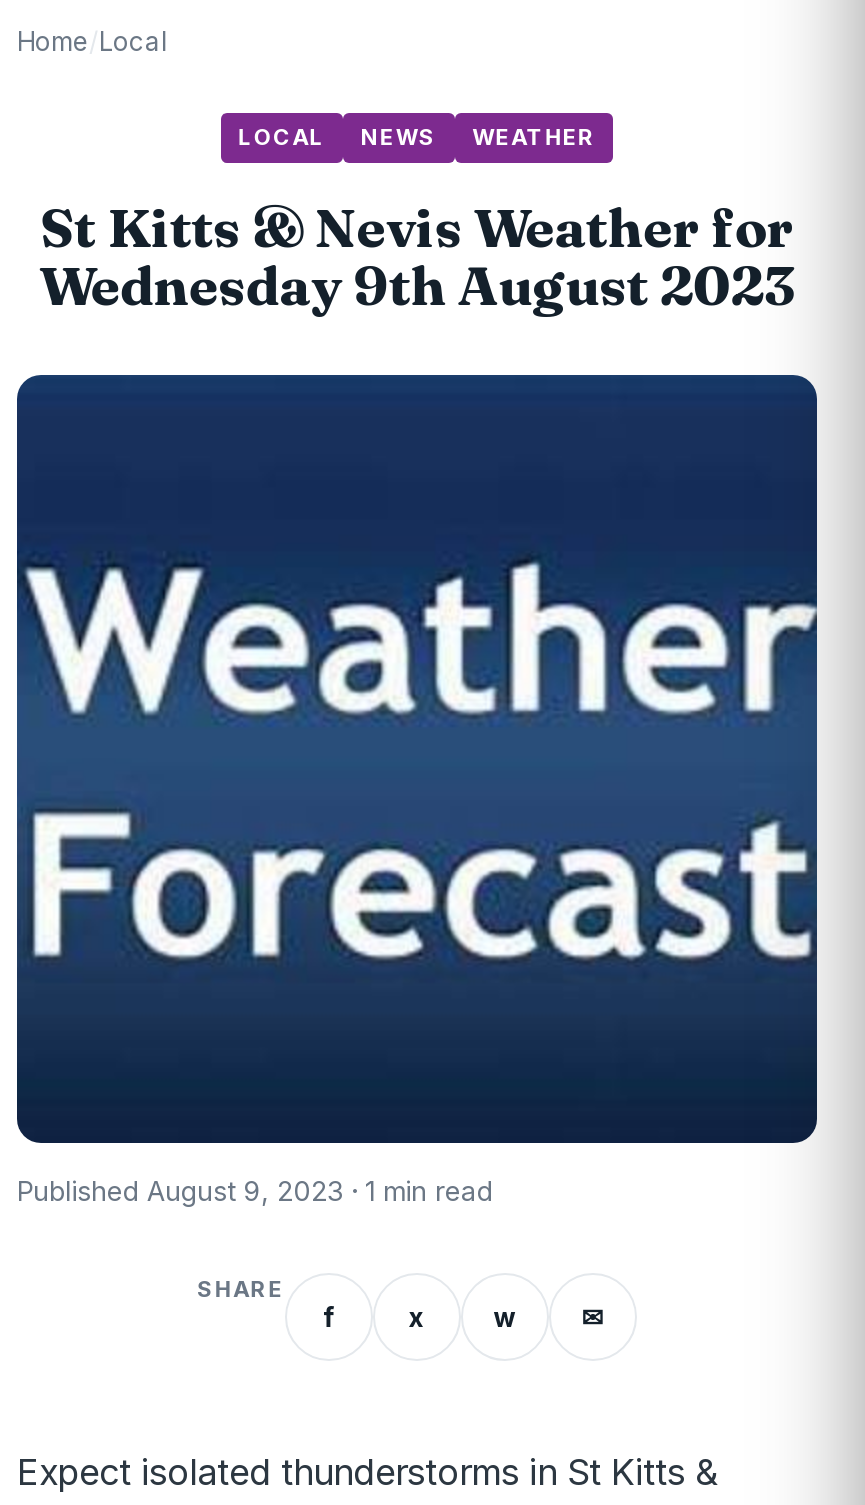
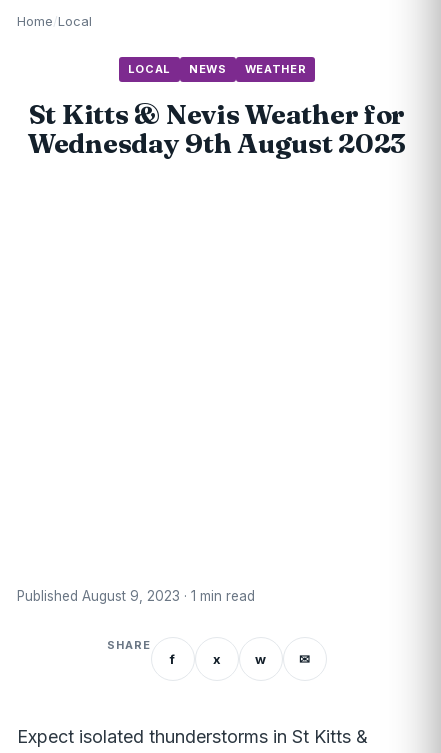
[15,373,819,1145] [image] -> none

